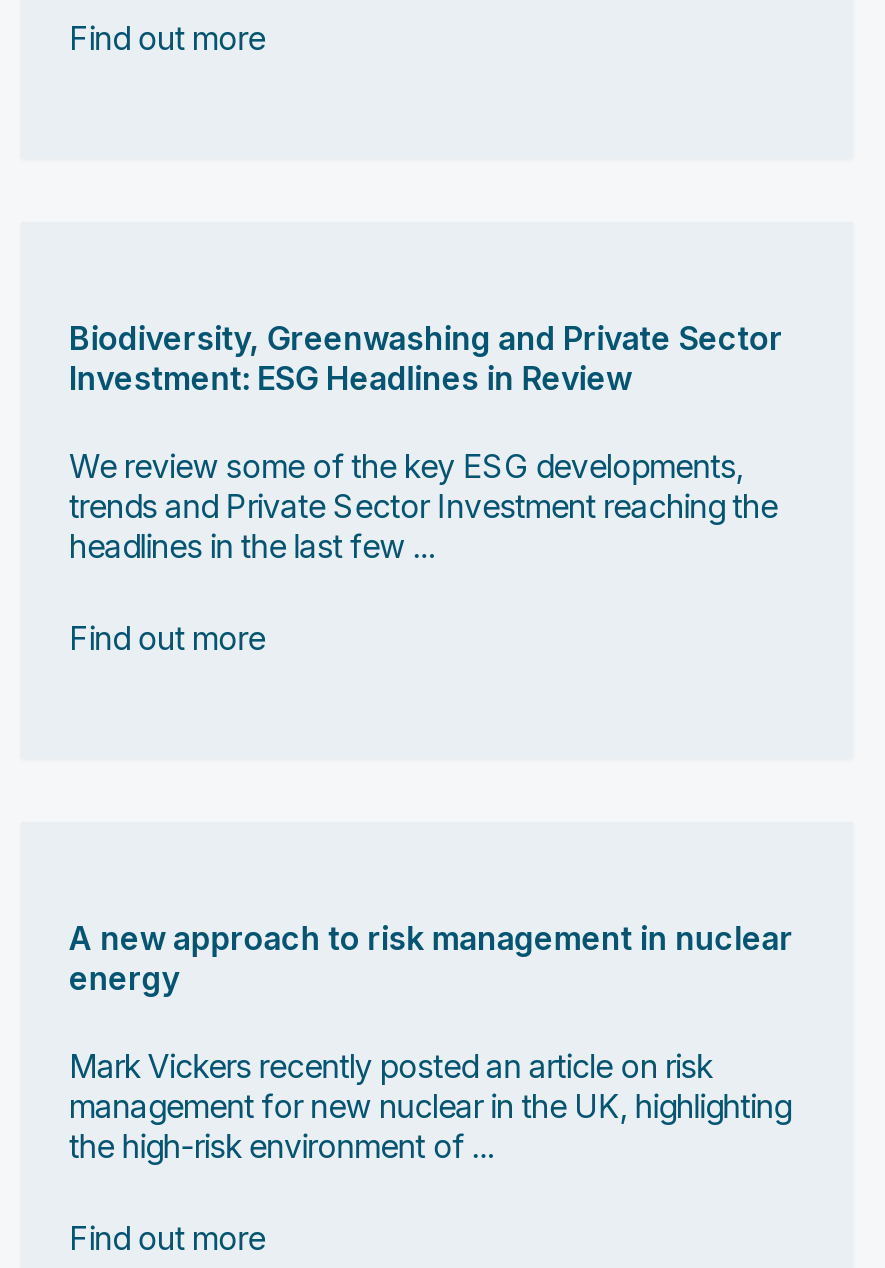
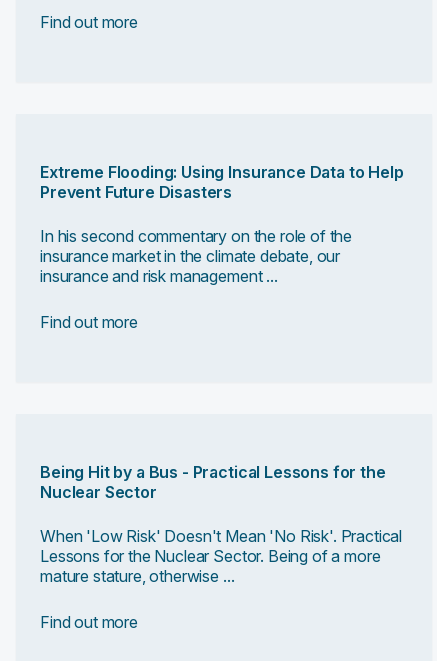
[69,319,783,399] Biodiversity, Greenwashing and Private Sector | Investment: ESG Headlines in Review -> [40,162,404,202] Extreme Flooding: Using Insurance Data to Help | Prevent Future Disasters
[69,447,777,567] We review some of the key ESG developments, | trends and Private Sector Investment reaching the | headlines in the last few ... -> [40,226,352,286] In his second commentary on the role of the | insurance market in the climate debate, our | insurance and risk management ...
[69,919,793,999] A new approach to risk management in nuclear | energy -> [40,462,386,502] Being Hit by a Bus - Practical Lessons for the | Nuclear Sector
[69,1047,791,1167] Mark Vickers recently posted an article on risk | management for new nuclear in the UK, highlighting | the high-risk environment of ... -> [40,526,402,586] When 'Low Risk' Doesn't Mean 'No Risk'. Practical | Lessons for the Nuclear Sector. Being of a more | mature stature, otherwise ...

